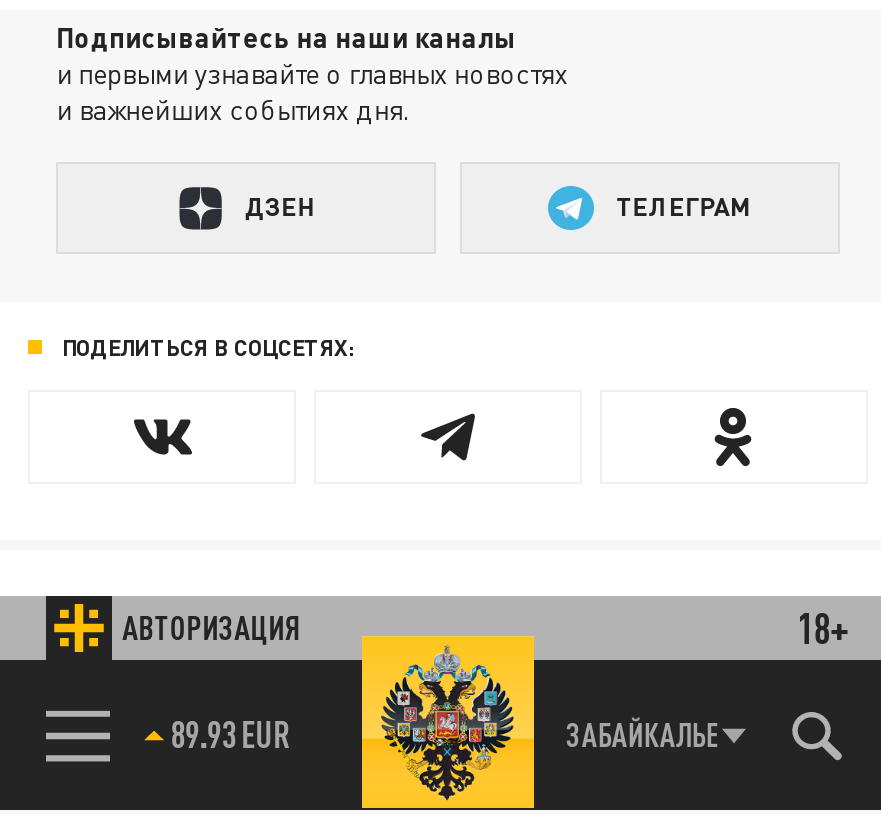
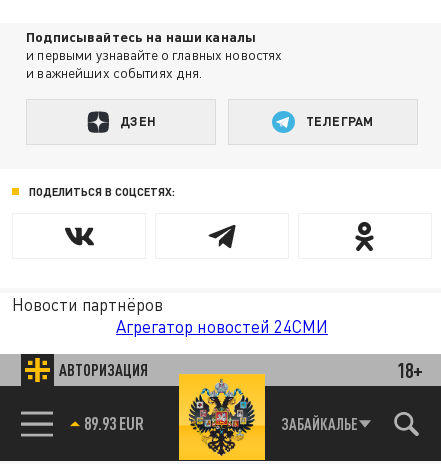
none -> [12,293,328,336] Новости партнёров | Агрегатор новостей 24СМИ

